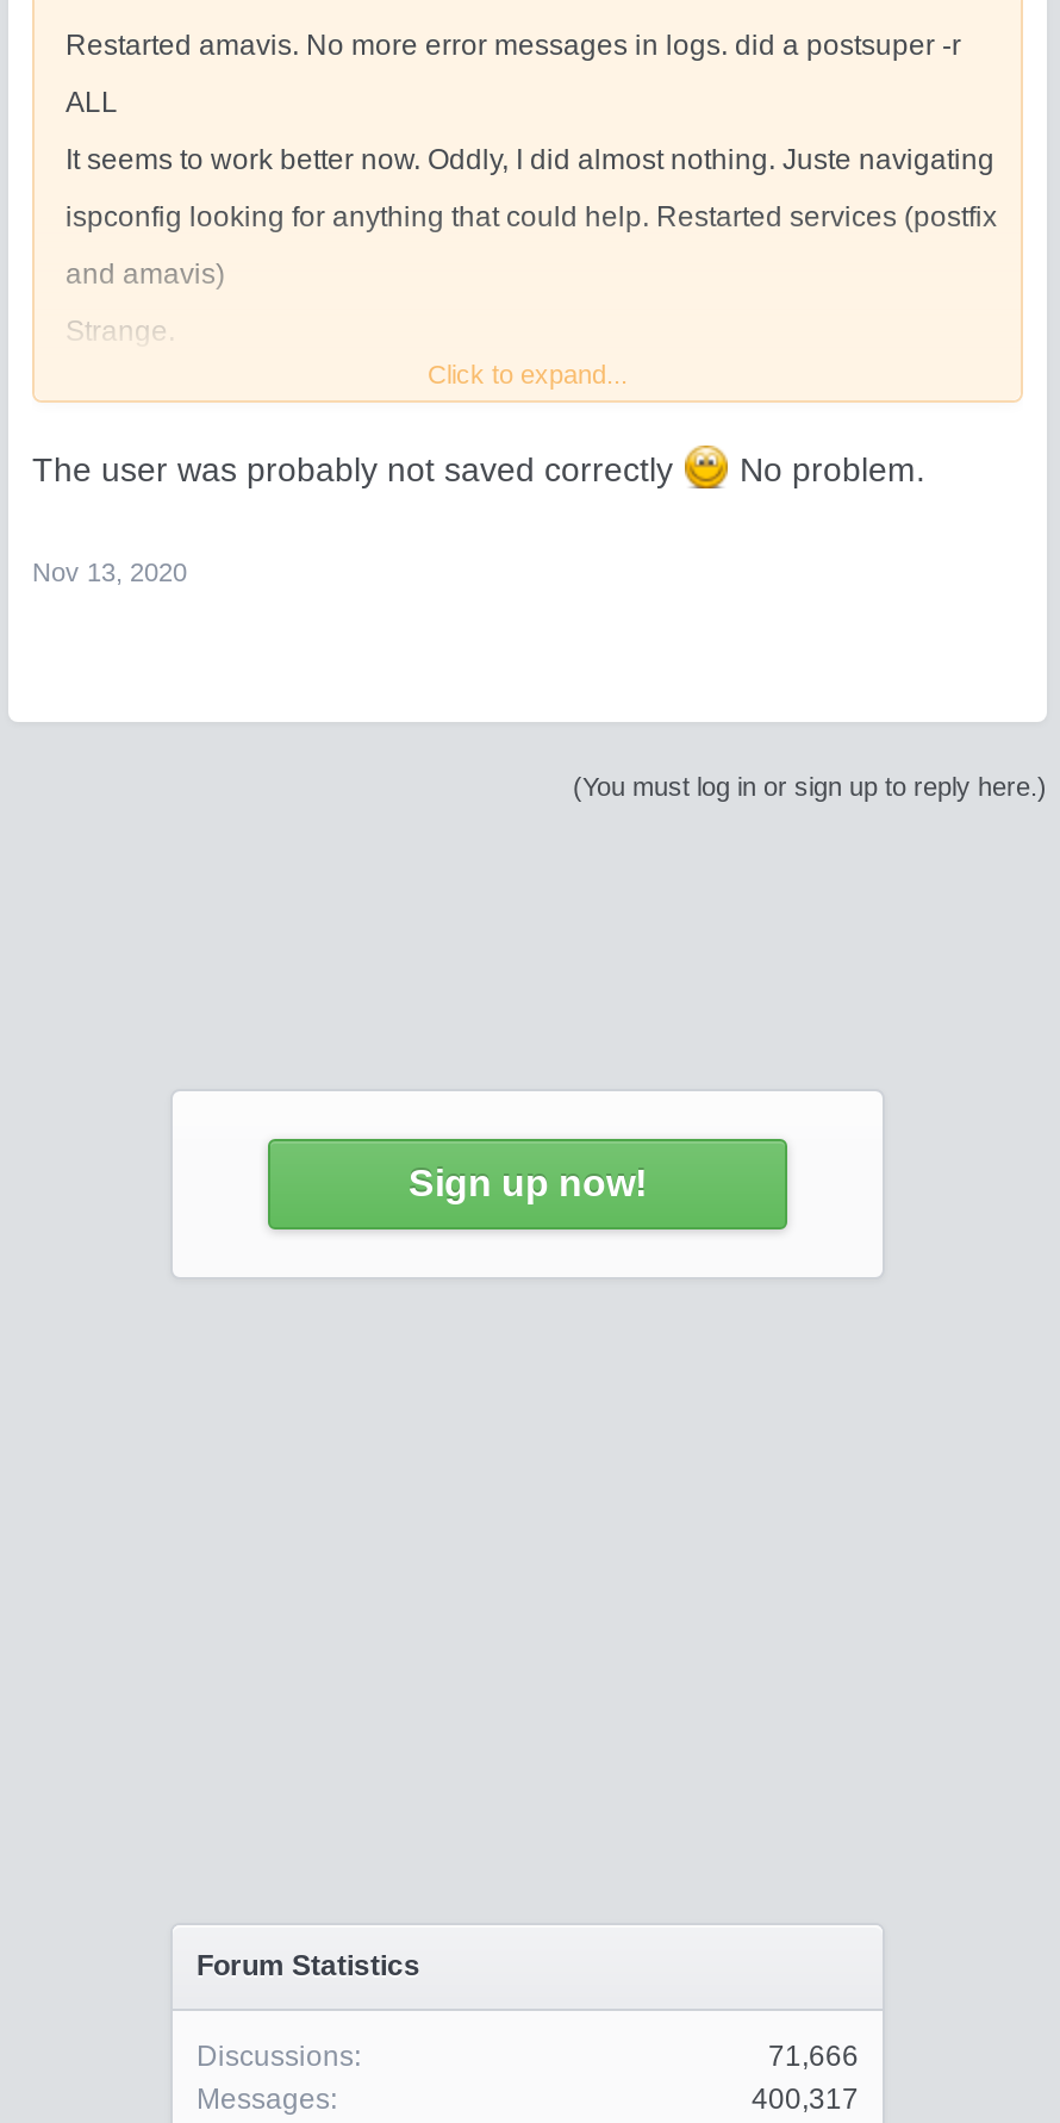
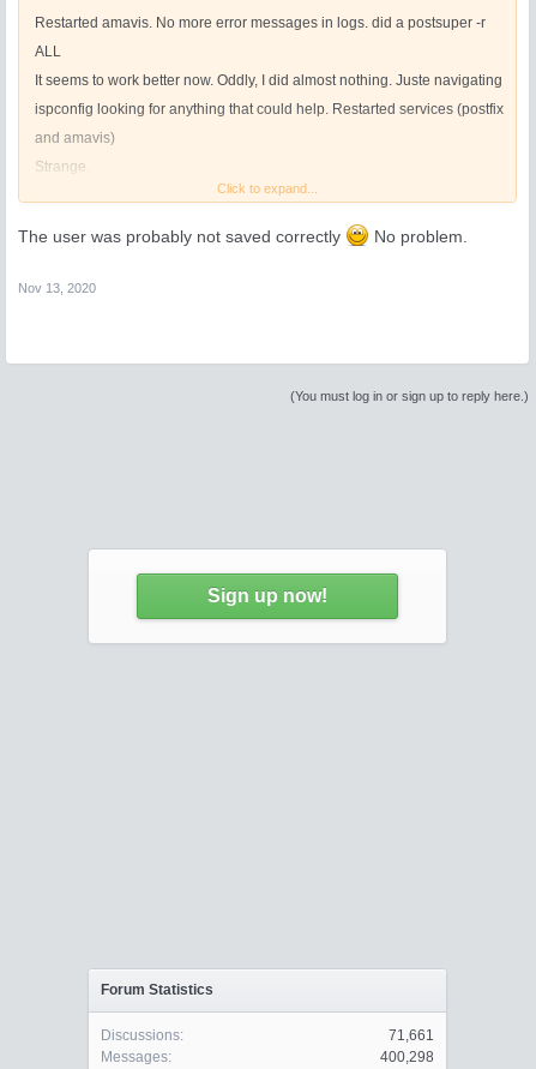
[768,2040,859,2073] 71,666 -> [389,1027,434,1044] 71,661
[752,2082,859,2116] 400,317 -> [380,1049,434,1065] 400,298

